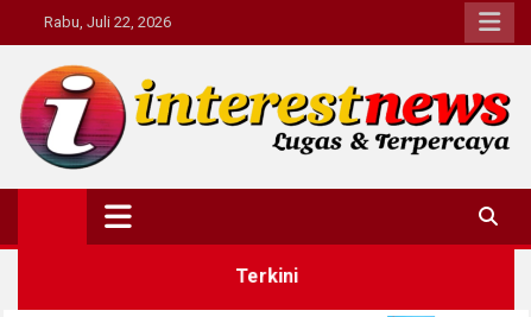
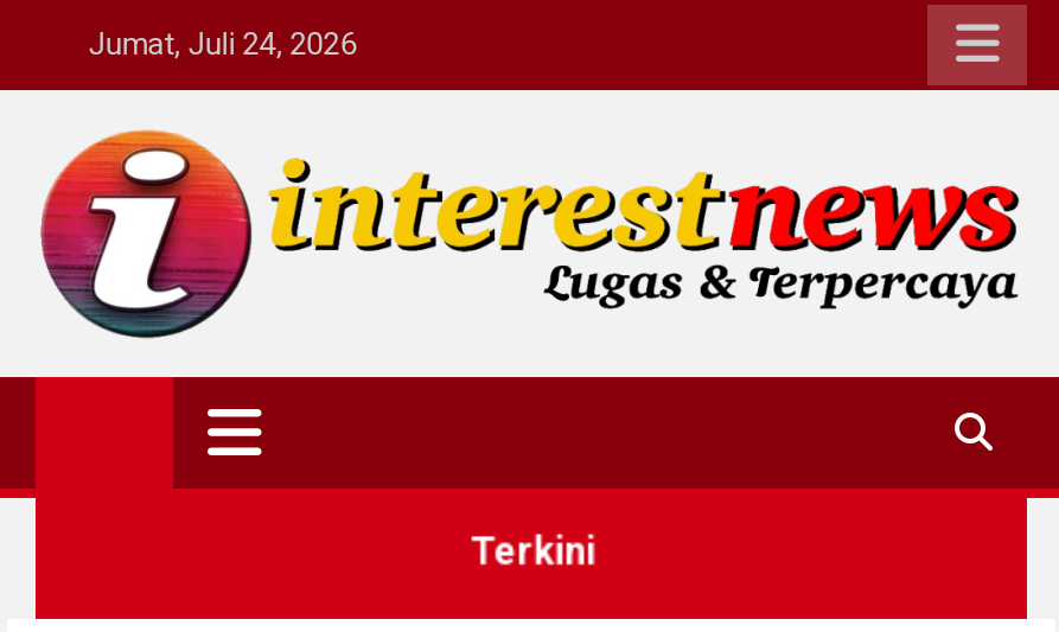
[37,13,171,31] Rabu, Juli 22, 2026 -> [74,26,356,62] Jumat, Juli 24, 2026

